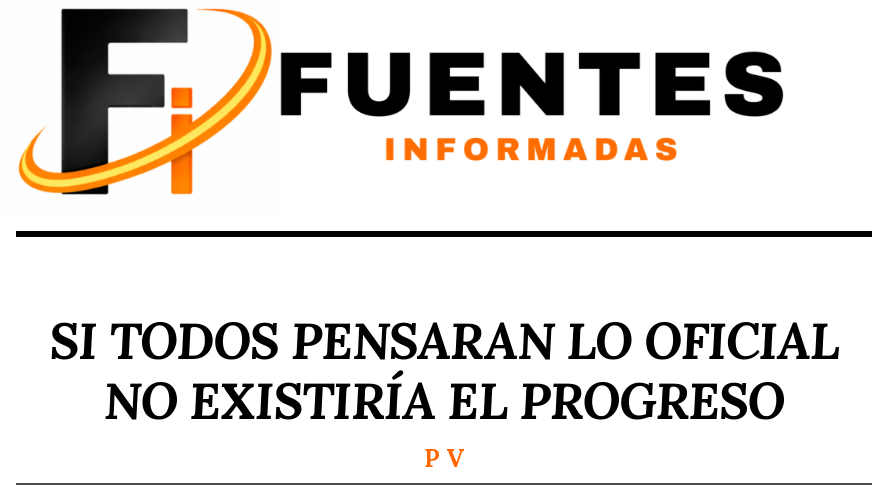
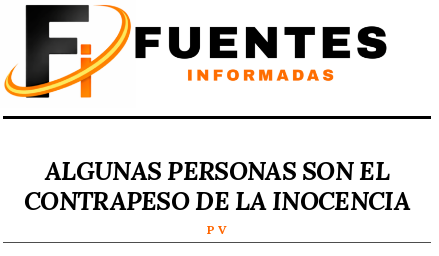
[50,308,838,432] SI TODOS PENSARAN LO OFICIAL | NO EXISTIRÍA EL PROGRESO -> [24,155,410,217] ALGUNAS PERSONAS SON EL | CONTRAPESO DE LA INOCENCIA

